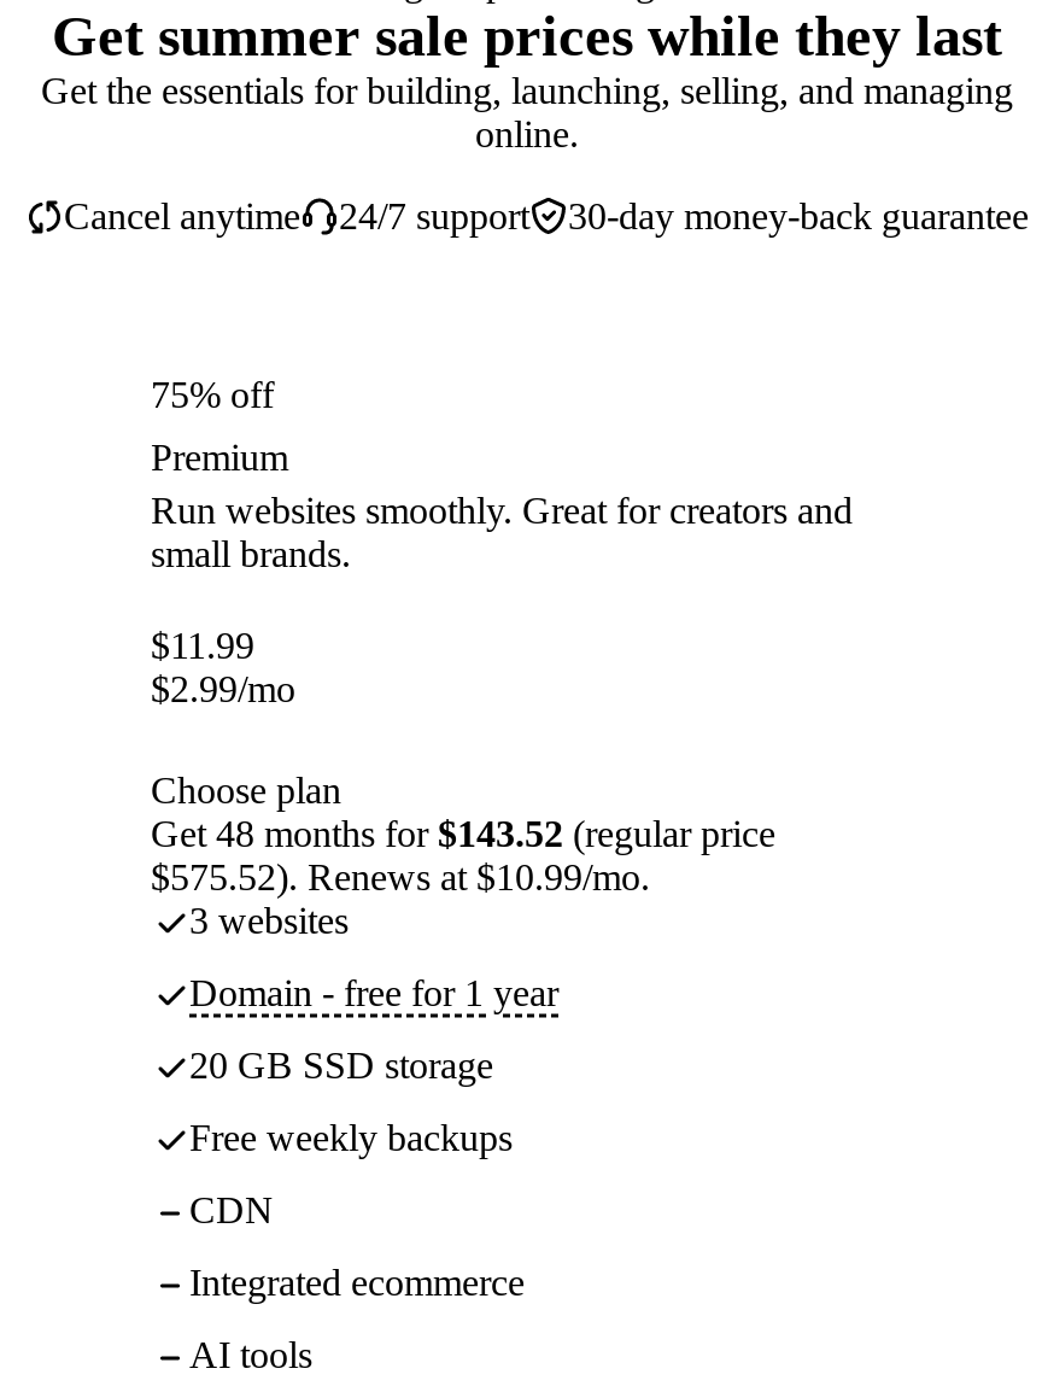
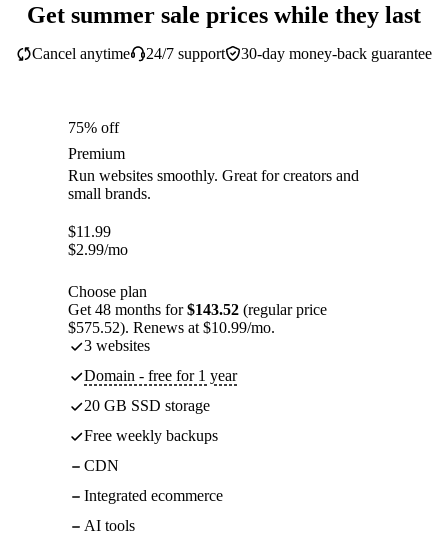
[41,71,1013,155] Get the essentials for building, launching, selling, and managing | online. -> none

